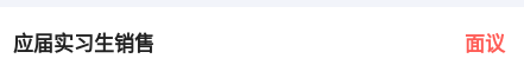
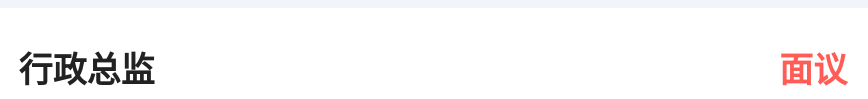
[13,33,154,56] 应届实习生销售 -> [19,51,155,89] 行政总监

